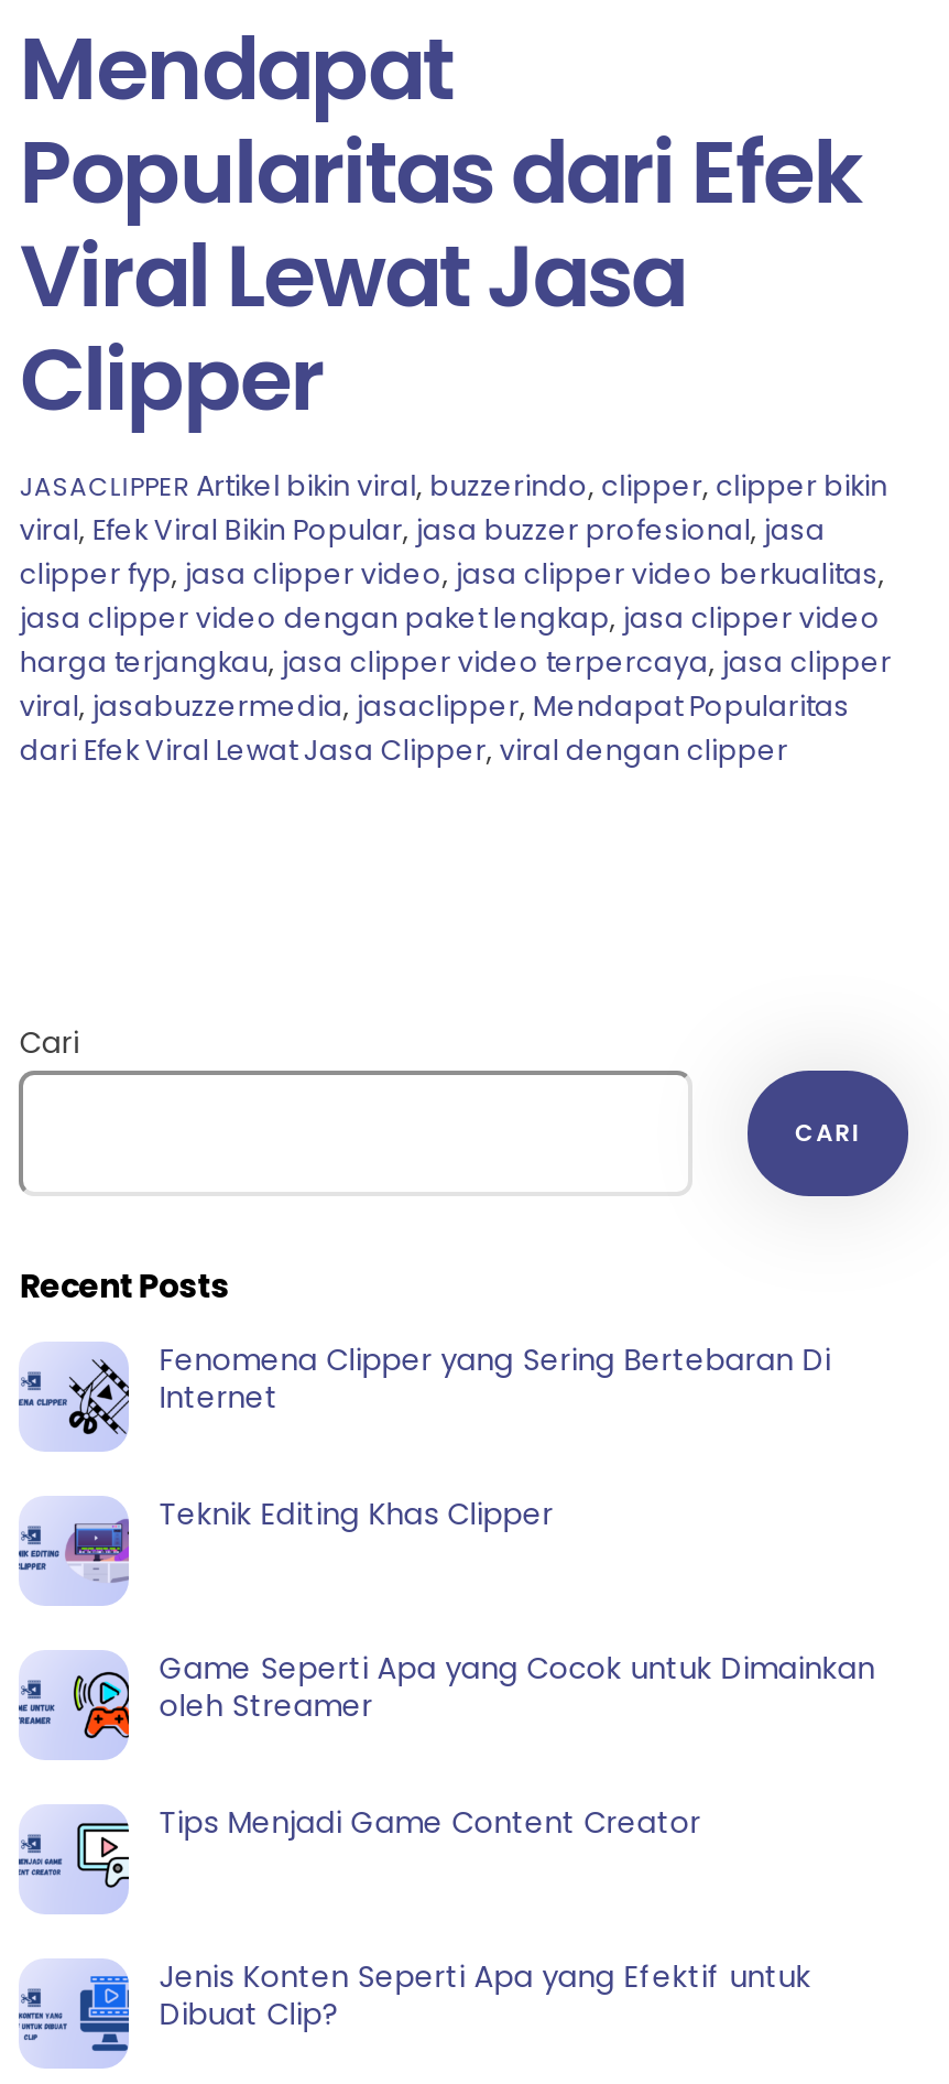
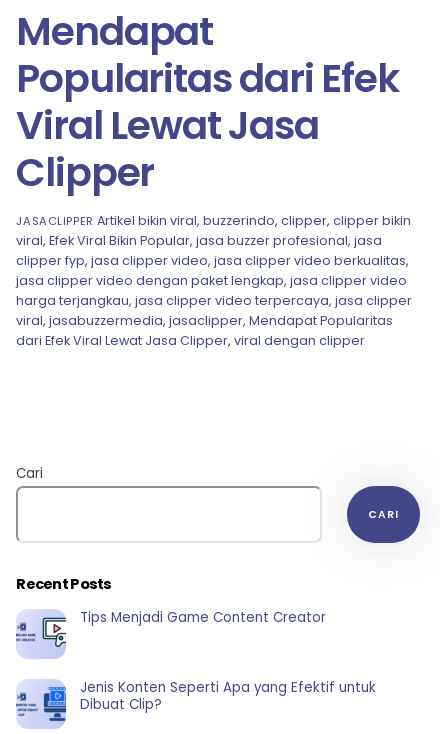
[23,1339,831,1535] [image] | Fenomena Clipper yang Sering Bertebaran Di | Internet | Teknik Editing Khas Clipper -> none
[28,1513,875,1727] [image] | Game Seperti Apa yang Cocok untuk Dimainkan | oleh Streamer -> none
[17,1650,127,1760] [image] -> none

